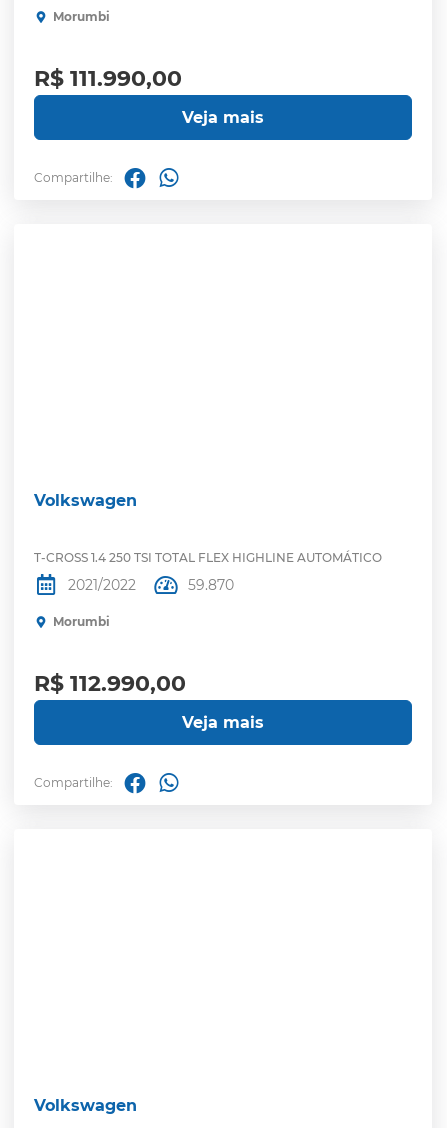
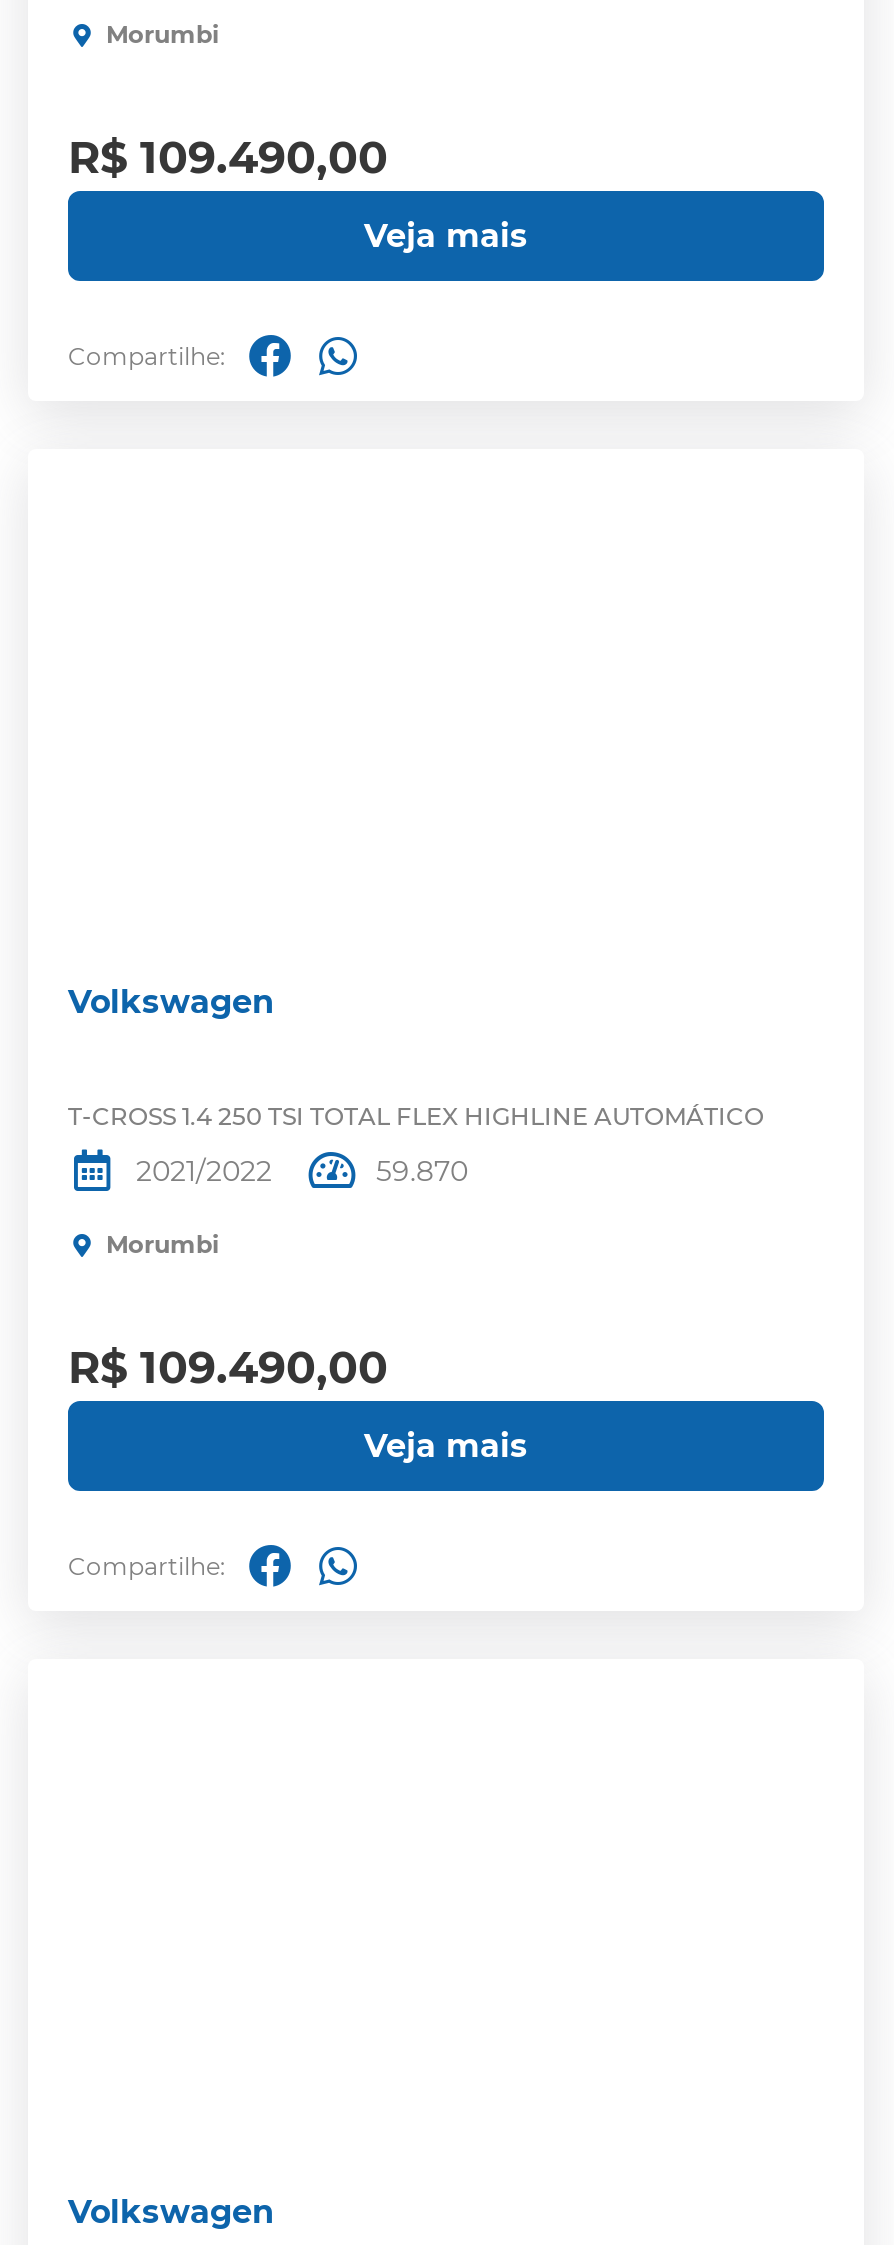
[34,65,182,92] R$ 111.990,00 -> [68,131,388,185] R$ 109.490,00
[34,670,186,697] R$ 112.990,00 -> [68,1341,388,1395] R$ 109.490,00

